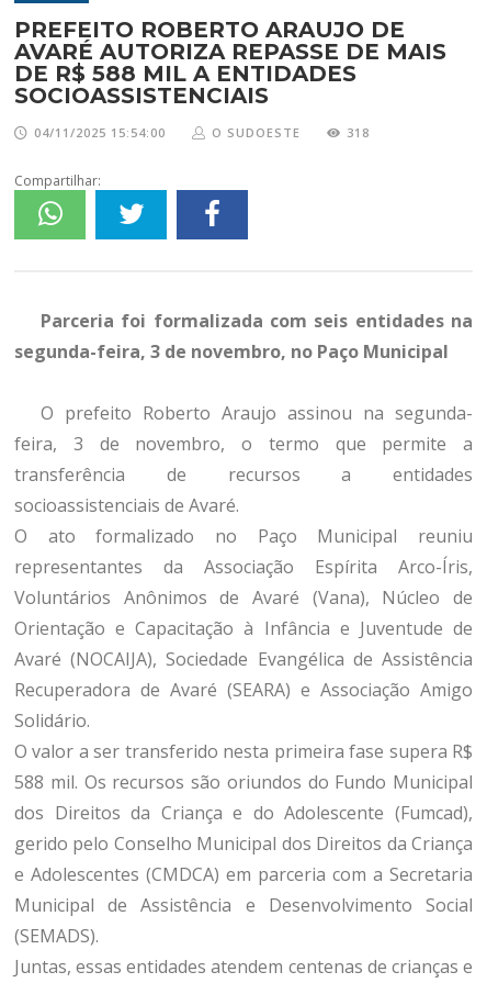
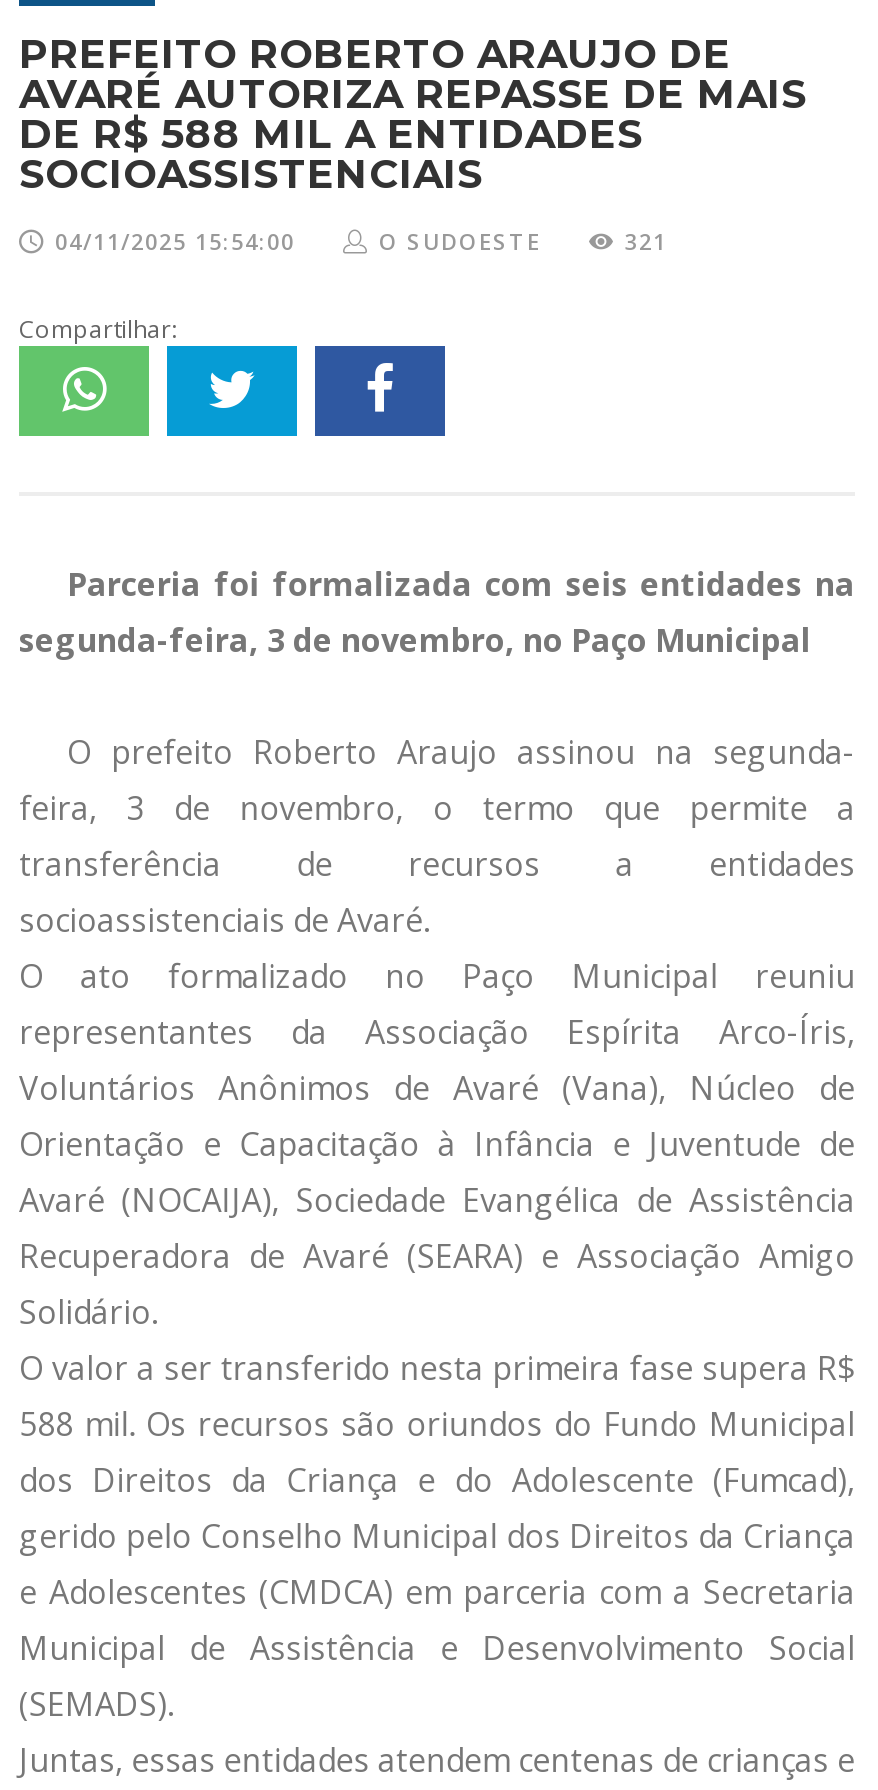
[347,124,370,140] 318 -> [625,225,667,255] 321

